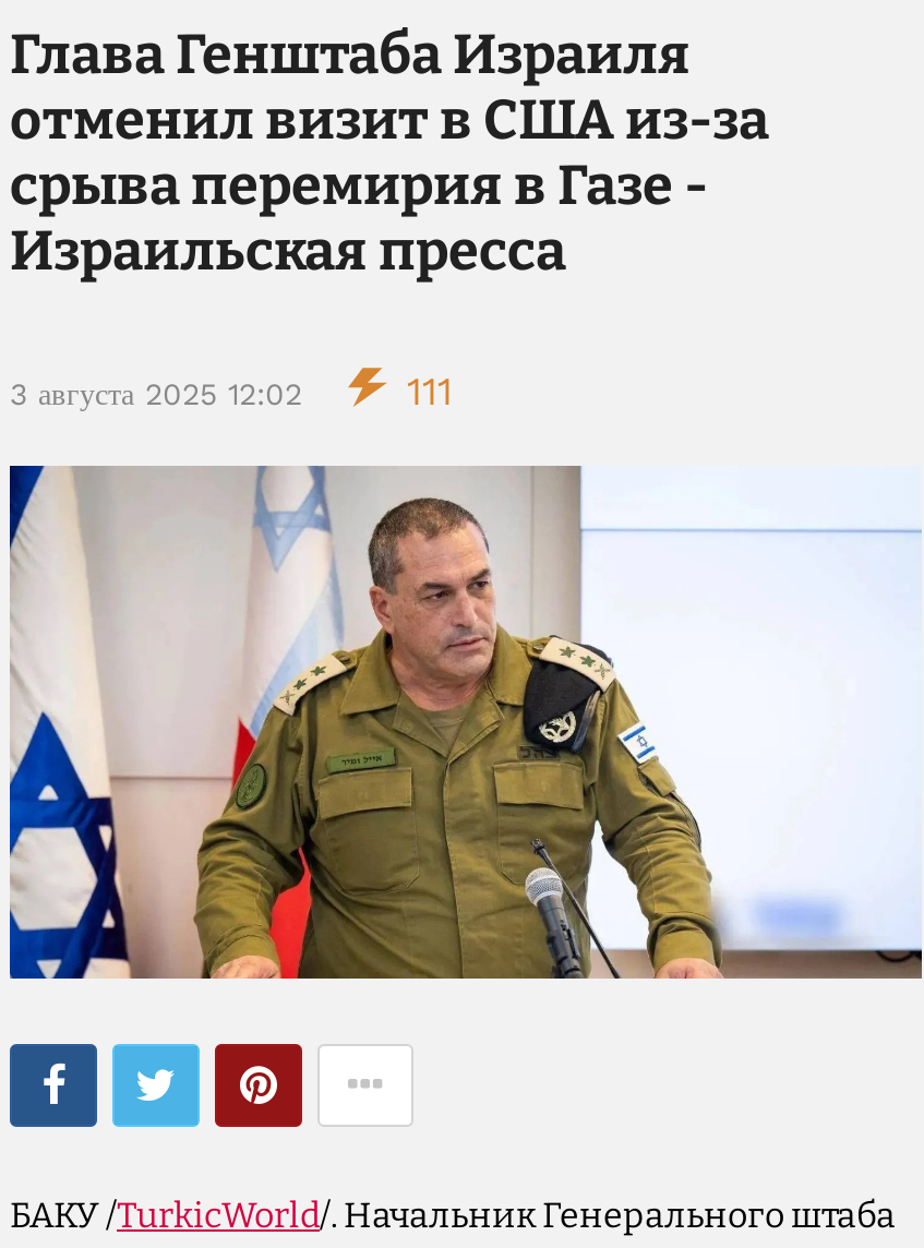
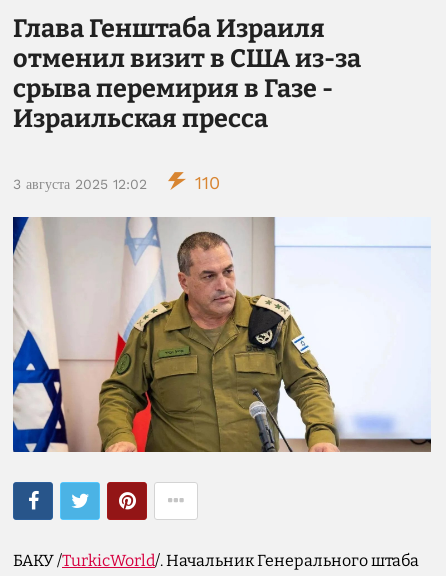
[407,368,453,413] 111 -> [195,172,220,193] 110

